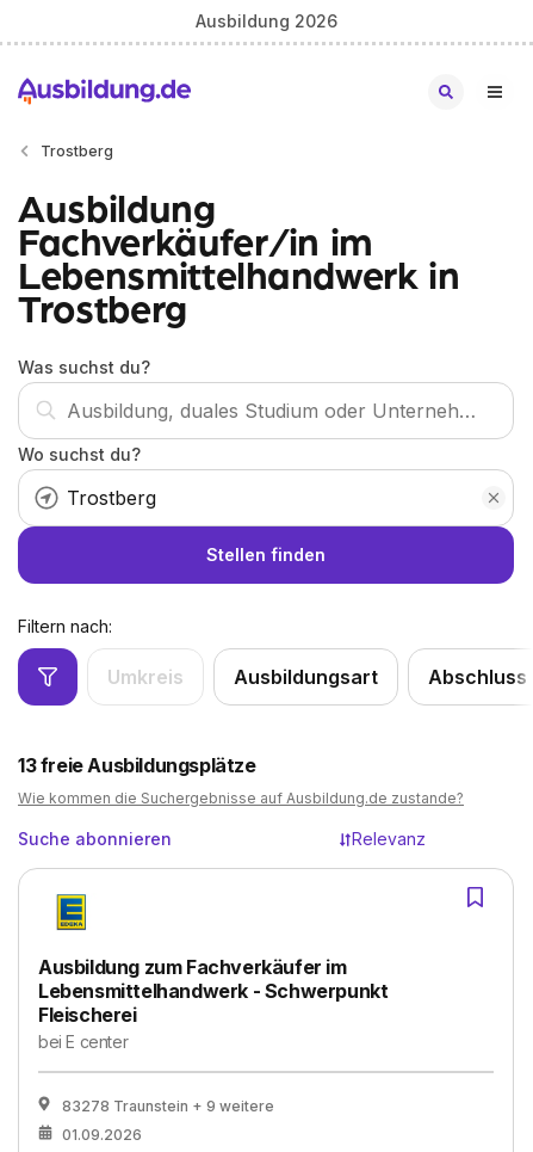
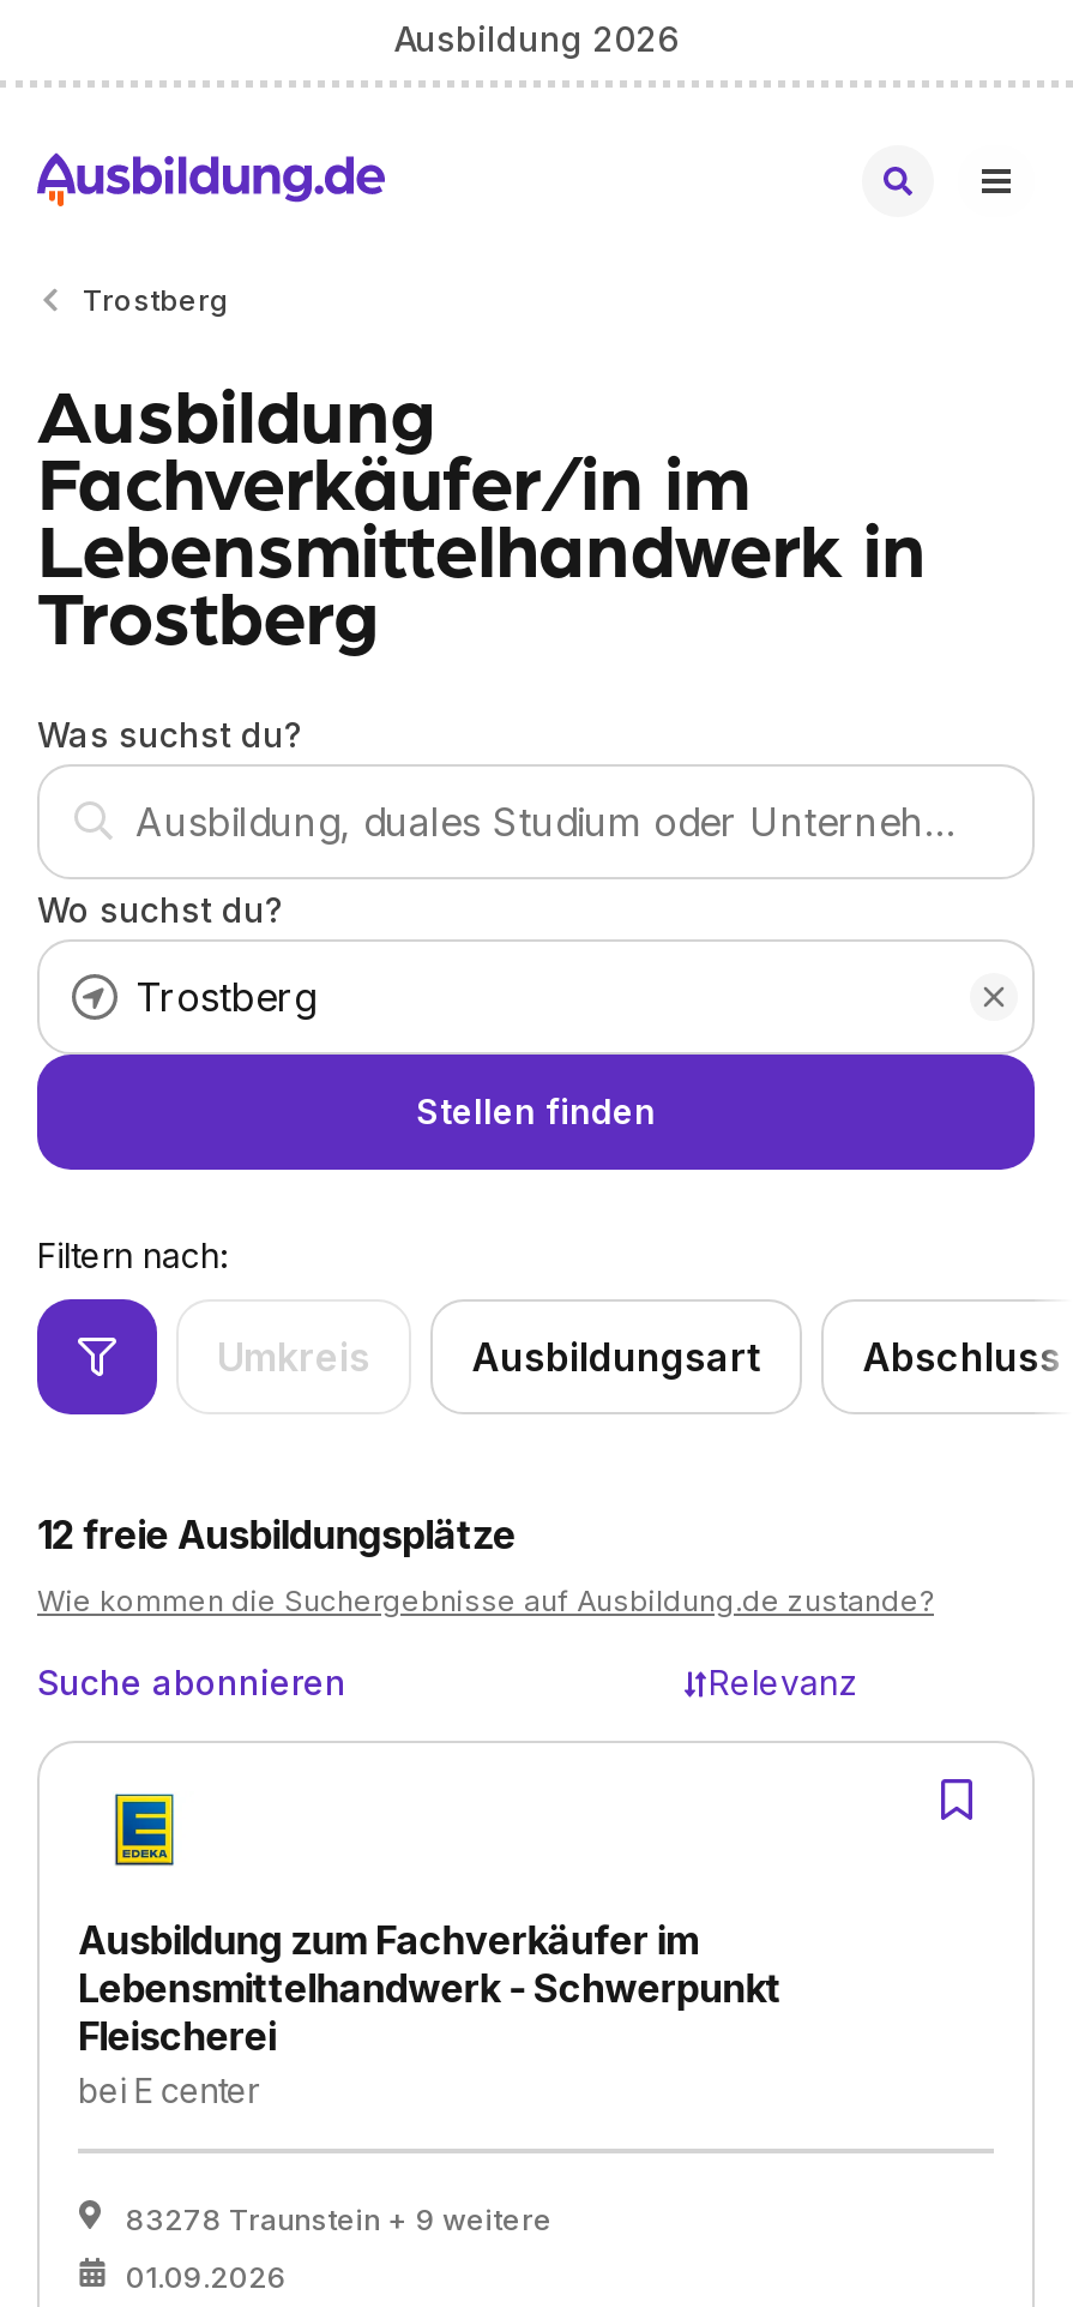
[18,753,256,777] 13 freie Ausbildungsplätze -> [37,1510,516,1558] 12 freie Ausbildungsplätze

